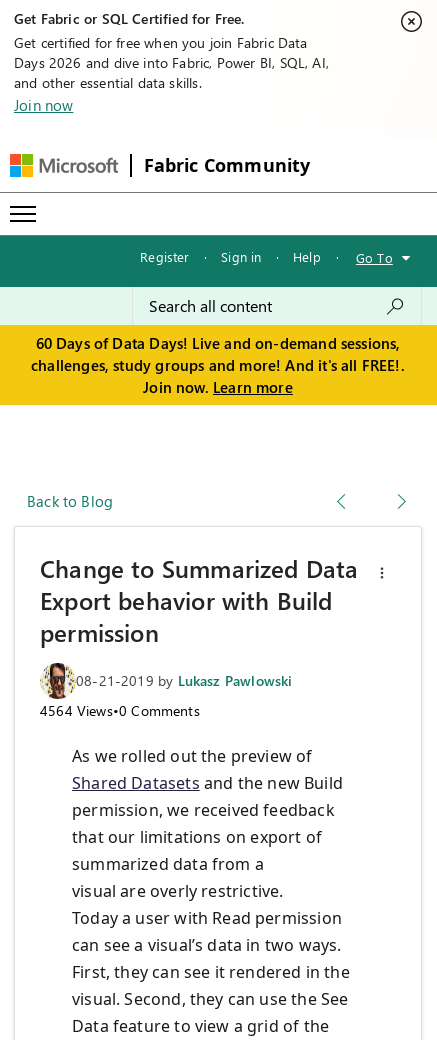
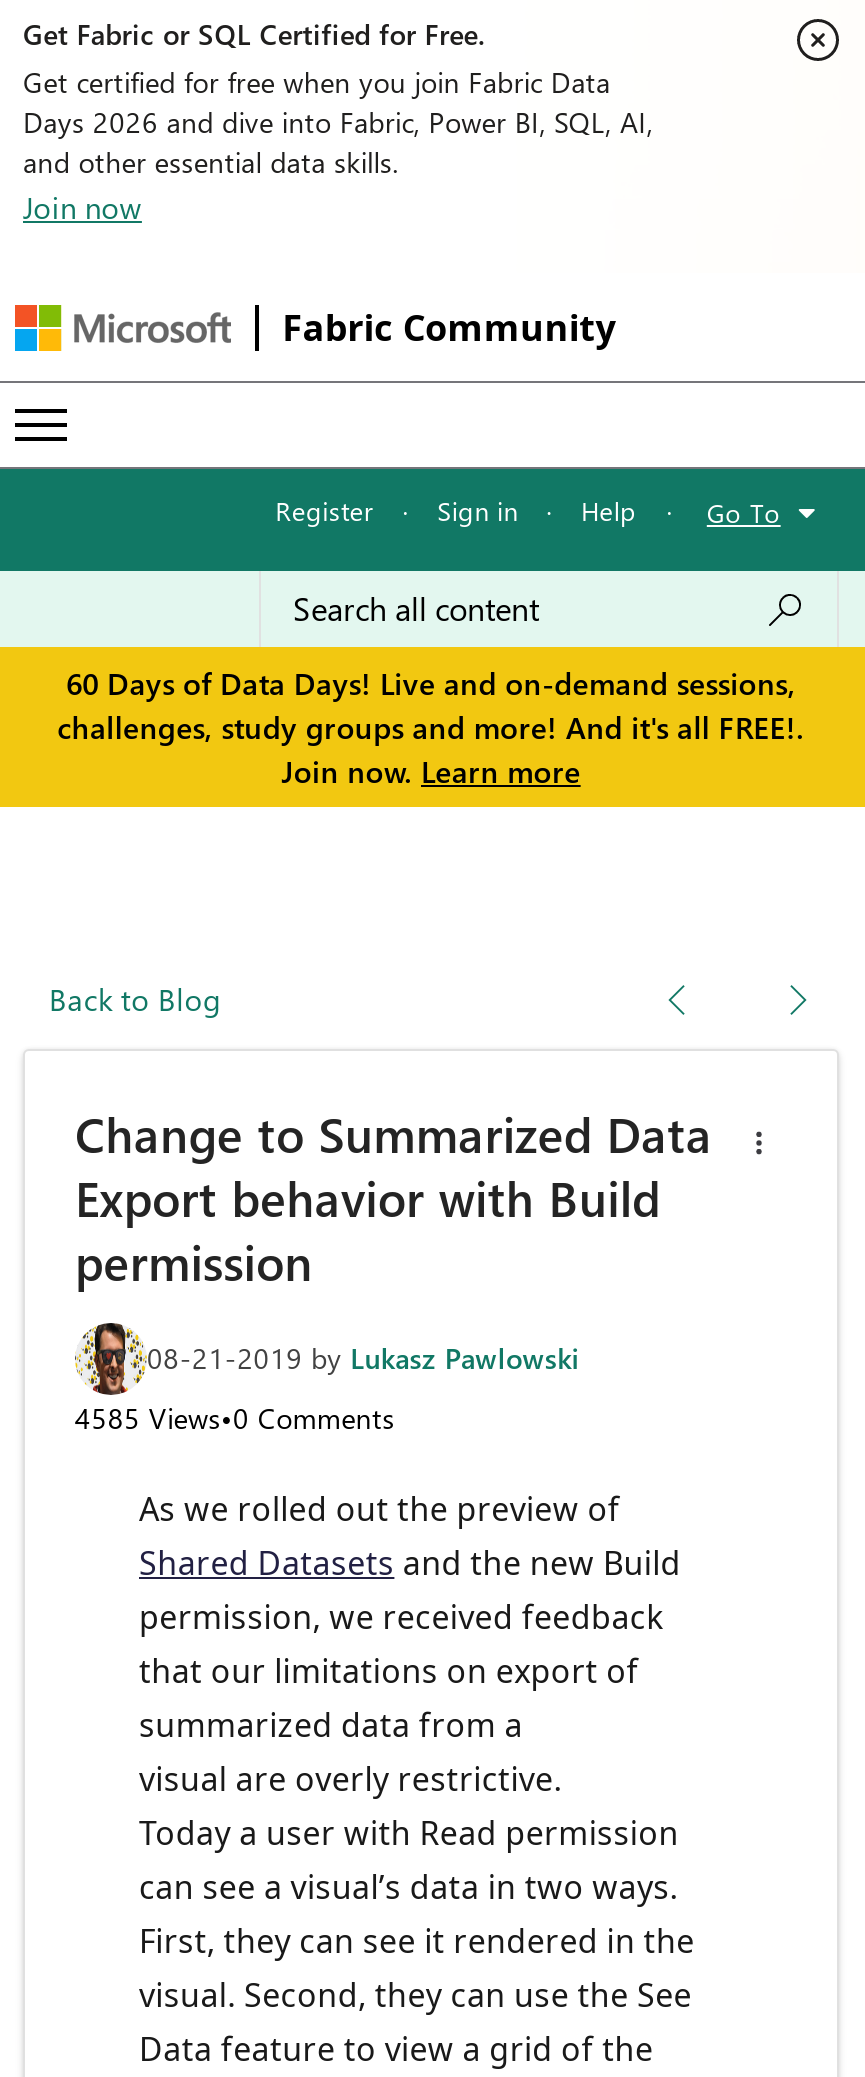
[40,701,200,720] 4564 Views•0 Comments -> [75,1400,395,1438] 4585 Views•0 Comments

